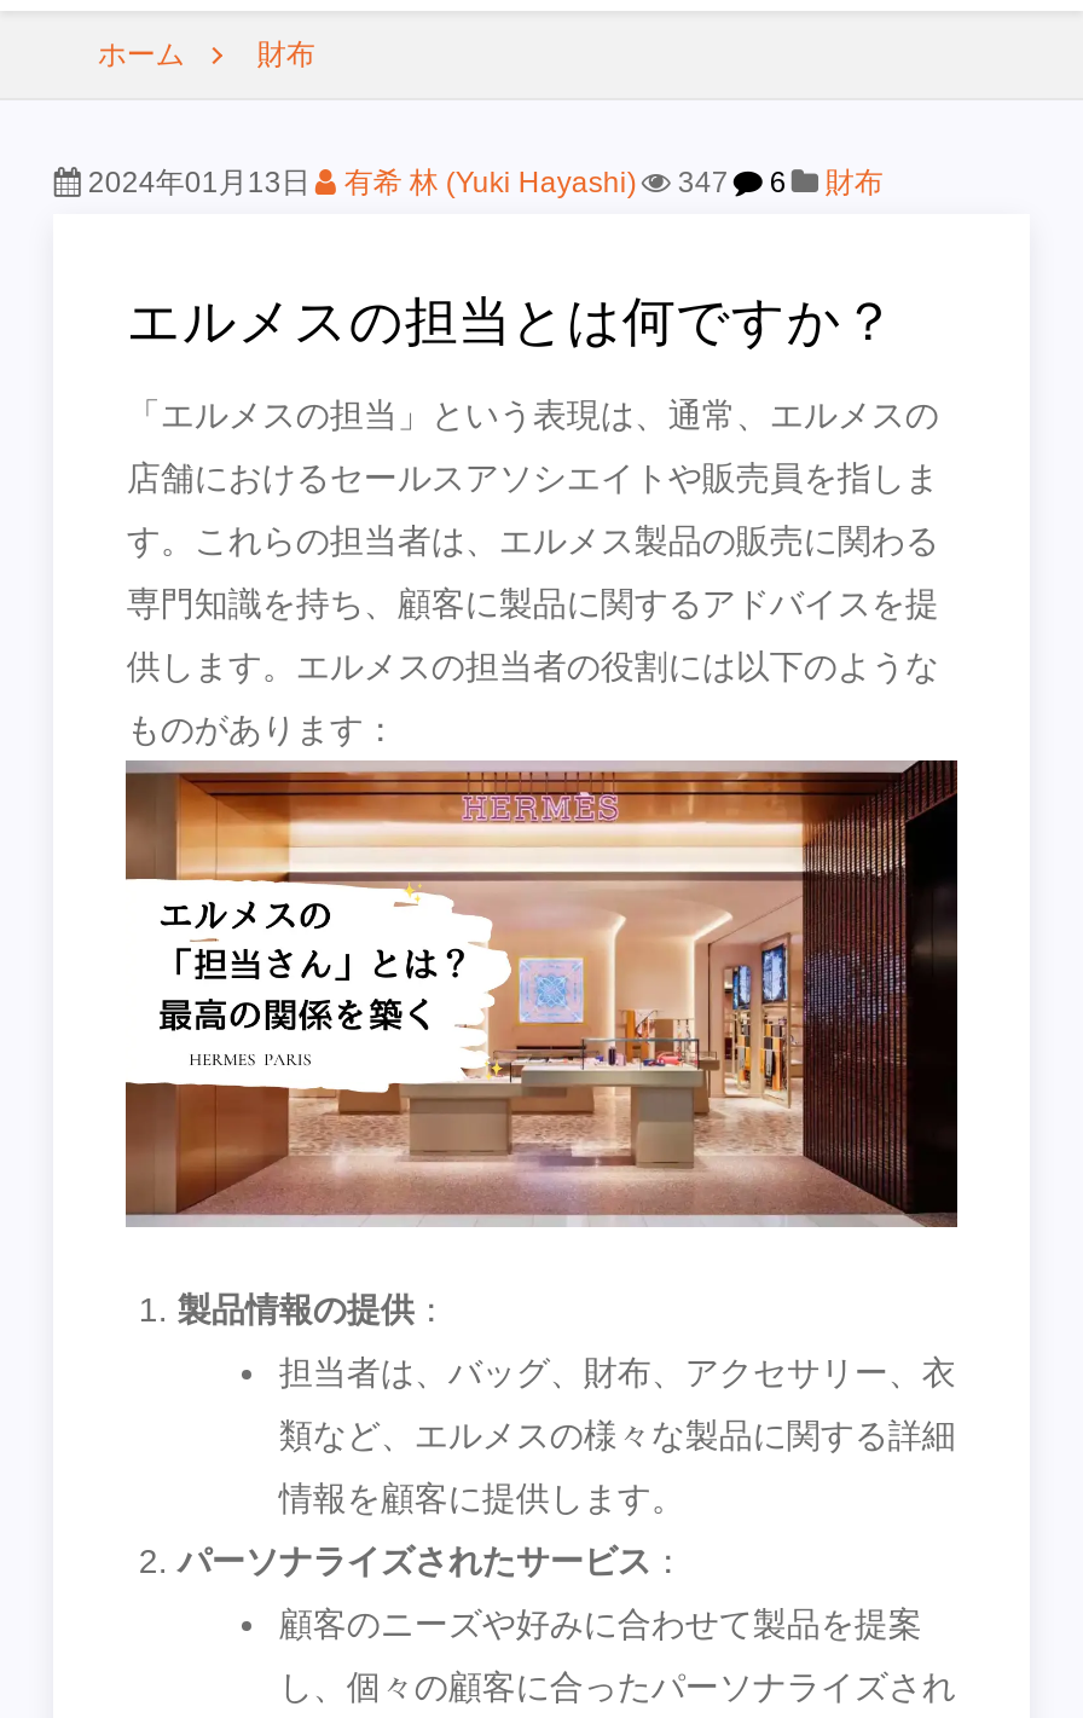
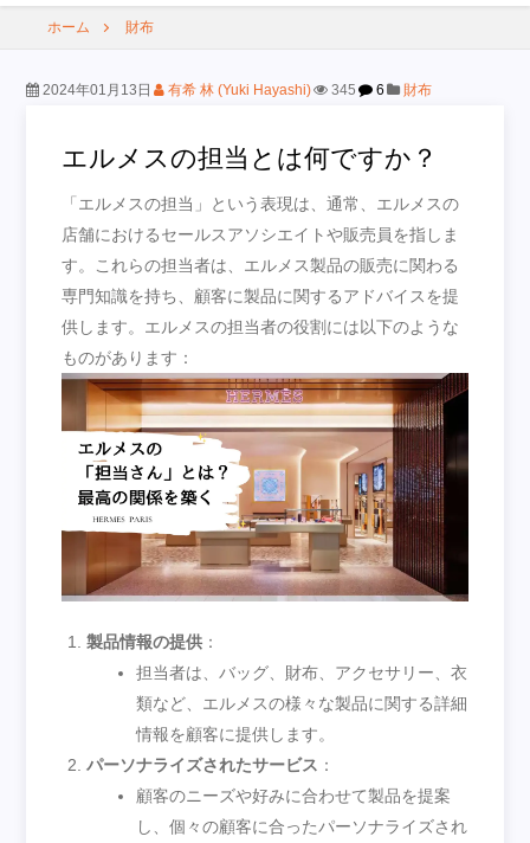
[81,166,883,199] 2024年01月13日 有希 林 (Yuki Hayashi) 347 6 財布 -> [40,82,432,98] 2024年01月13日 有希 林 (Yuki Hayashi) 345 6 財布

